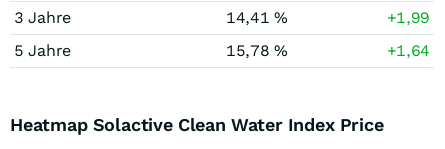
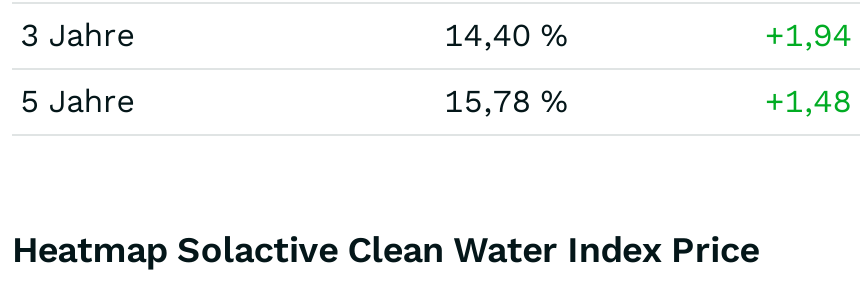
[226,8,288,27] 14,41 % -> [444,16,568,54] 14,40 %
[386,8,430,27] +1,99 -> [765,16,852,54] +1,94
[386,41,430,60] +1,64 -> [765,82,852,120] +1,48

